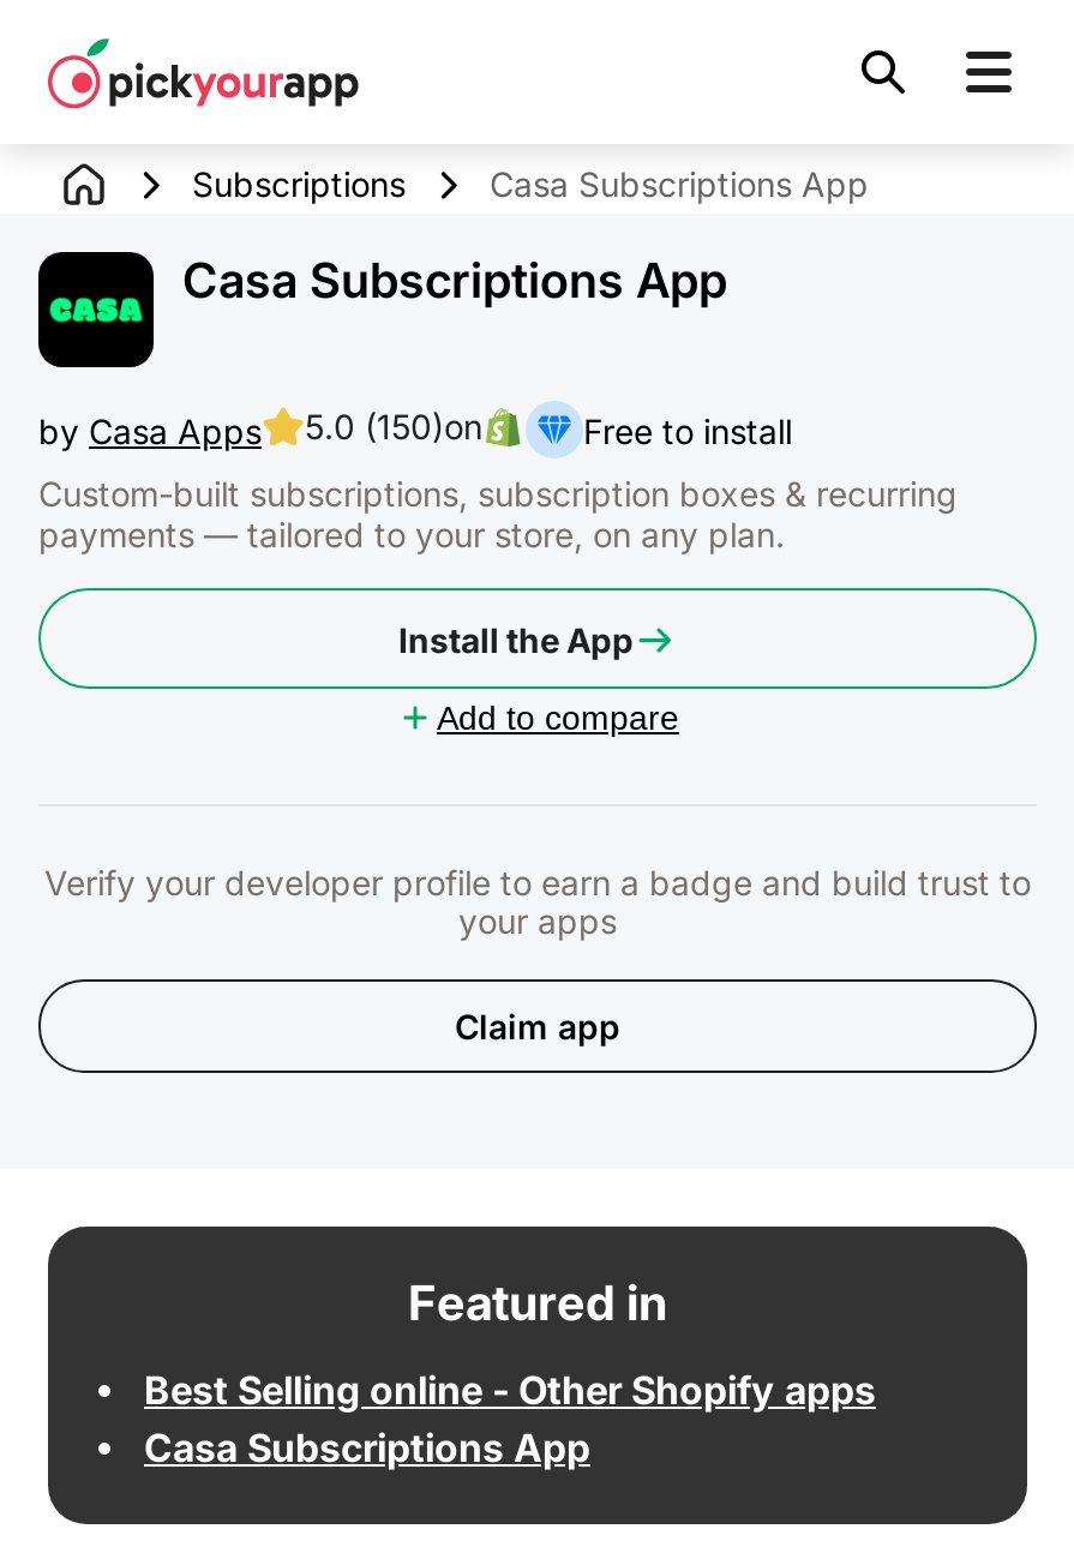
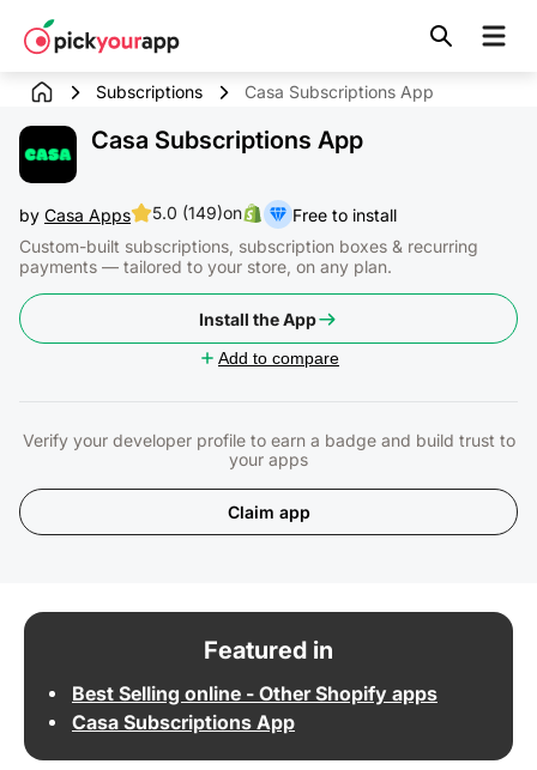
[38,406,482,450] by Casa Apps 5.0 (150)on -> [19,202,242,225] by Casa Apps 5.0 (149)on

